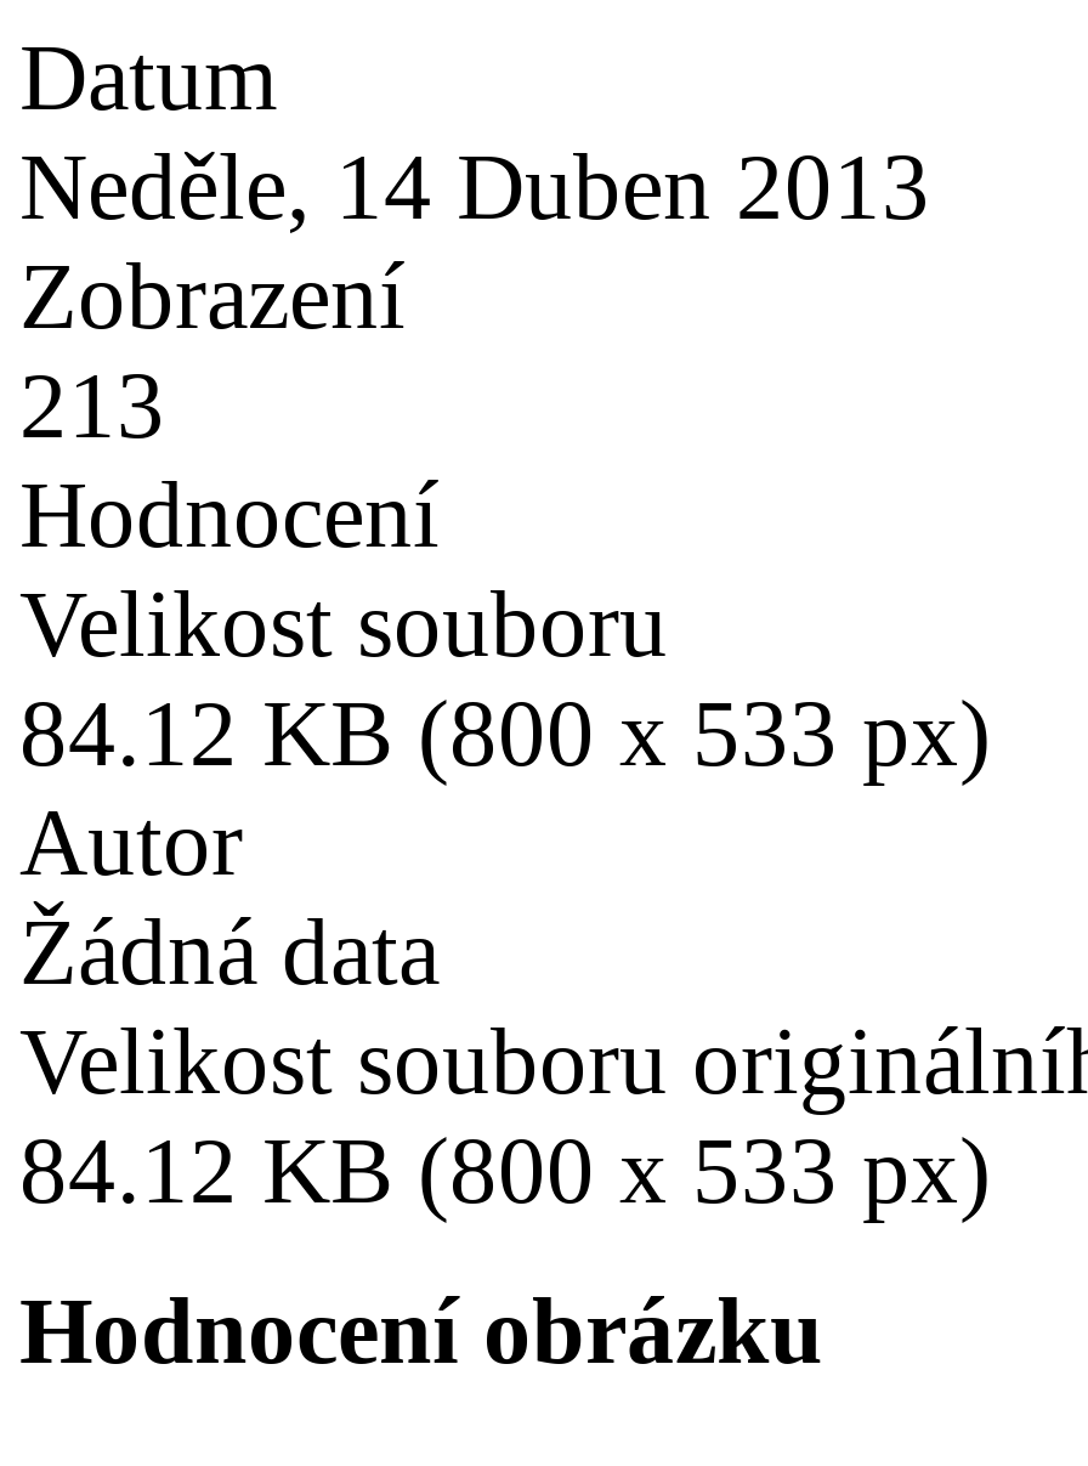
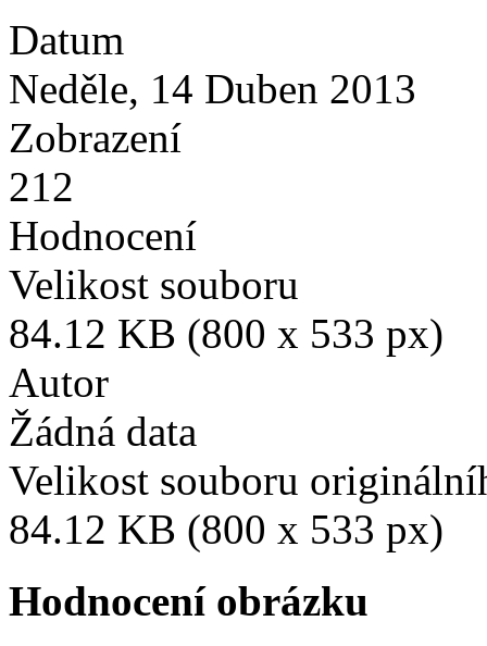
[19,351,165,455] 213 -> [9,163,74,209] 212

